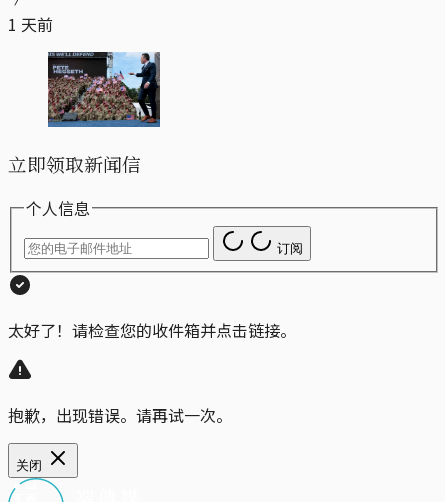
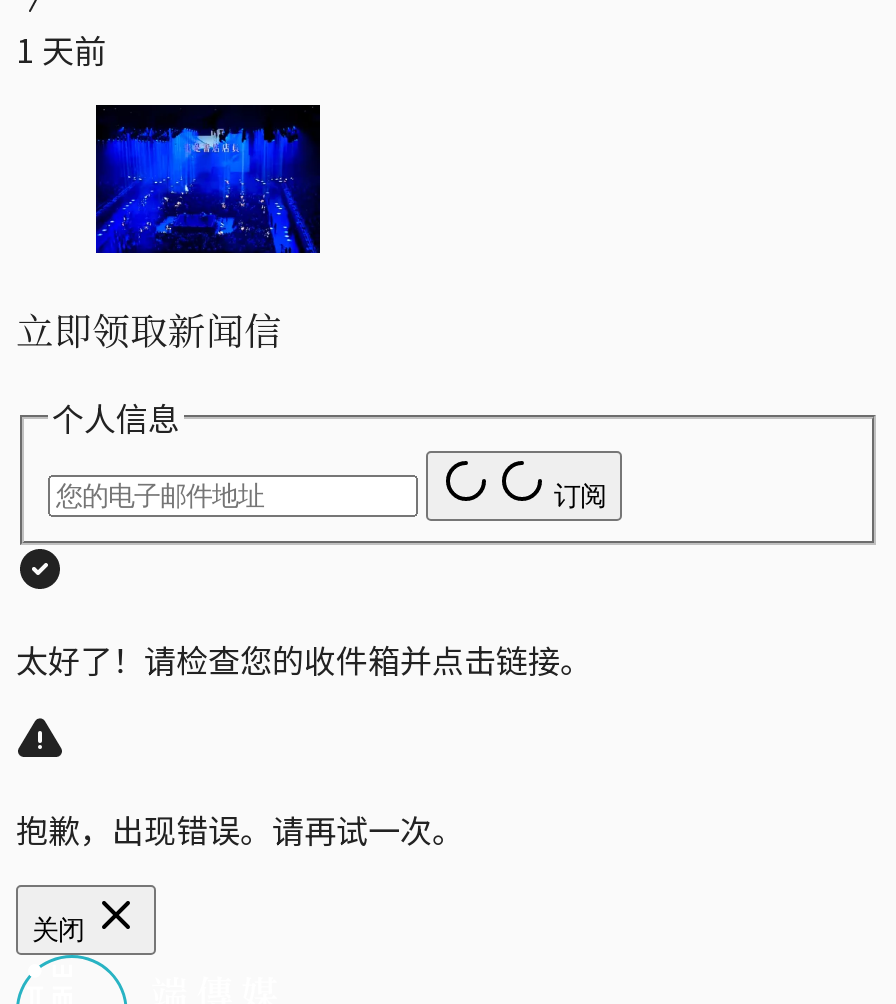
[47,52,161,127] [image] -> [94,102,322,254] [image]

